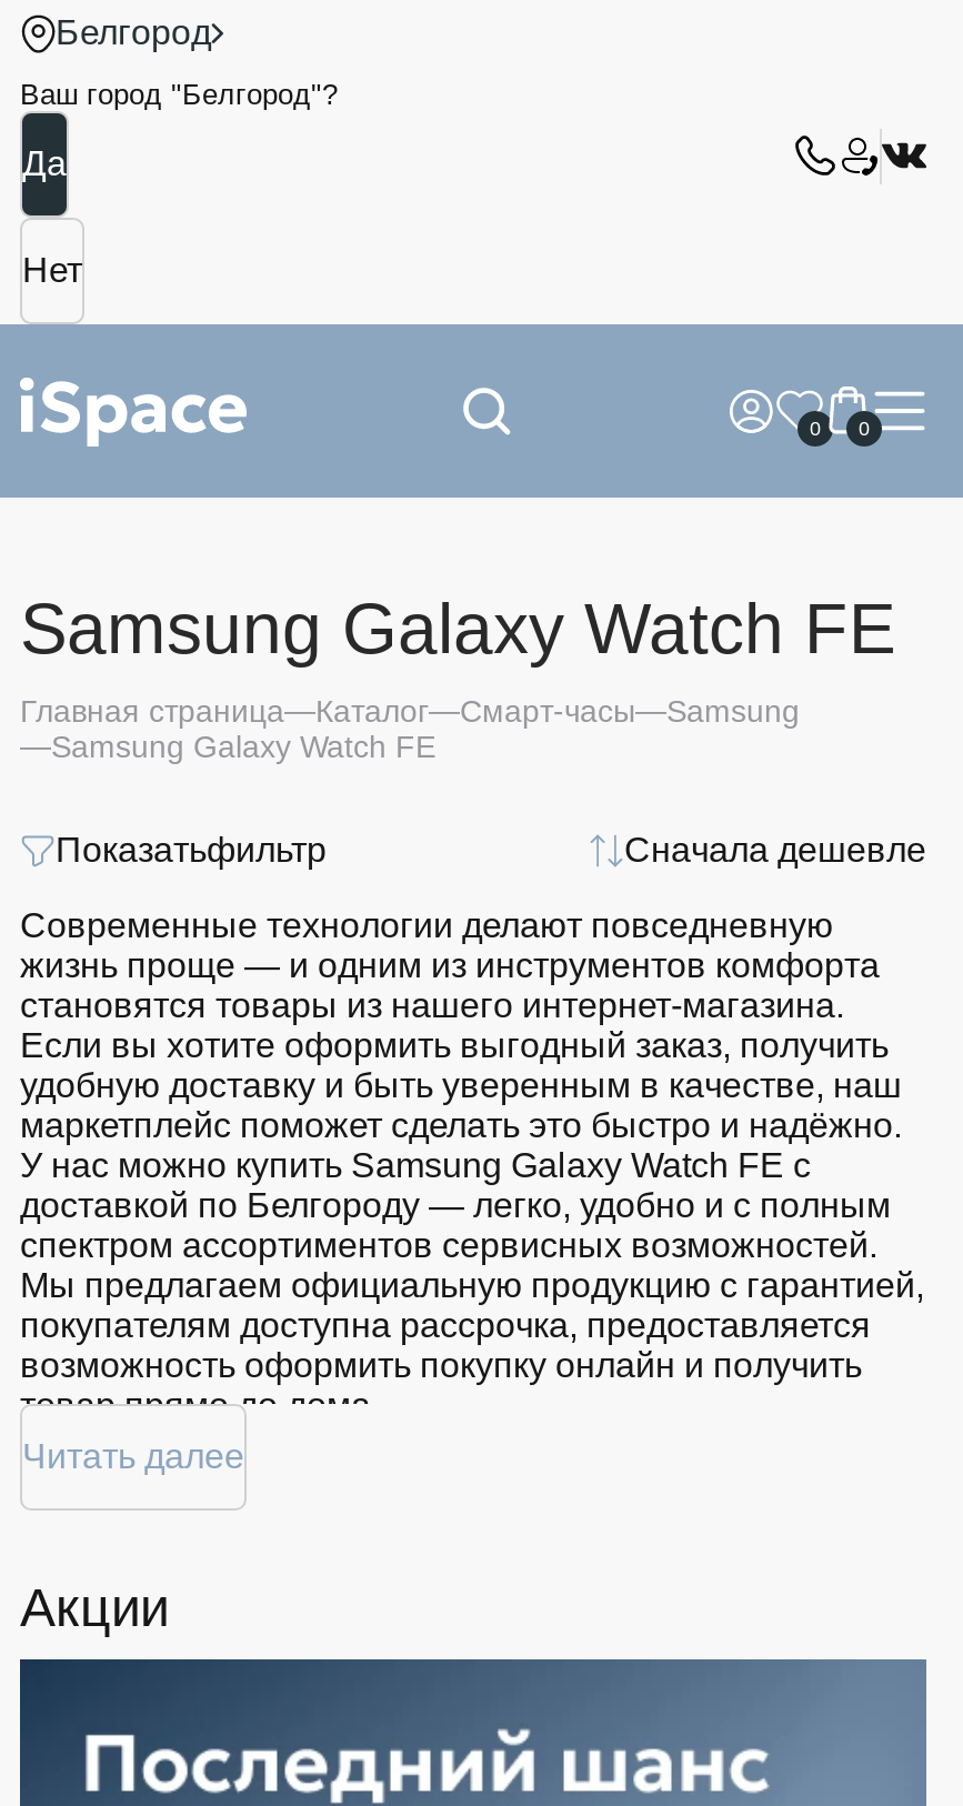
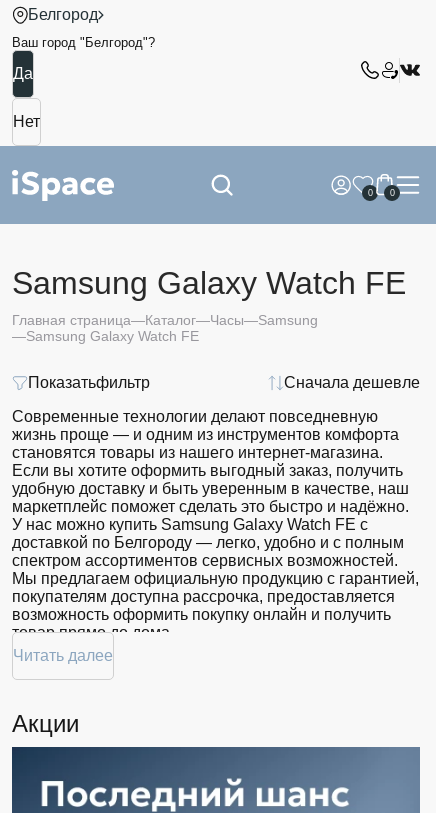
[460,693,635,729] Смарт-часы -> [210,312,244,328] Часы

